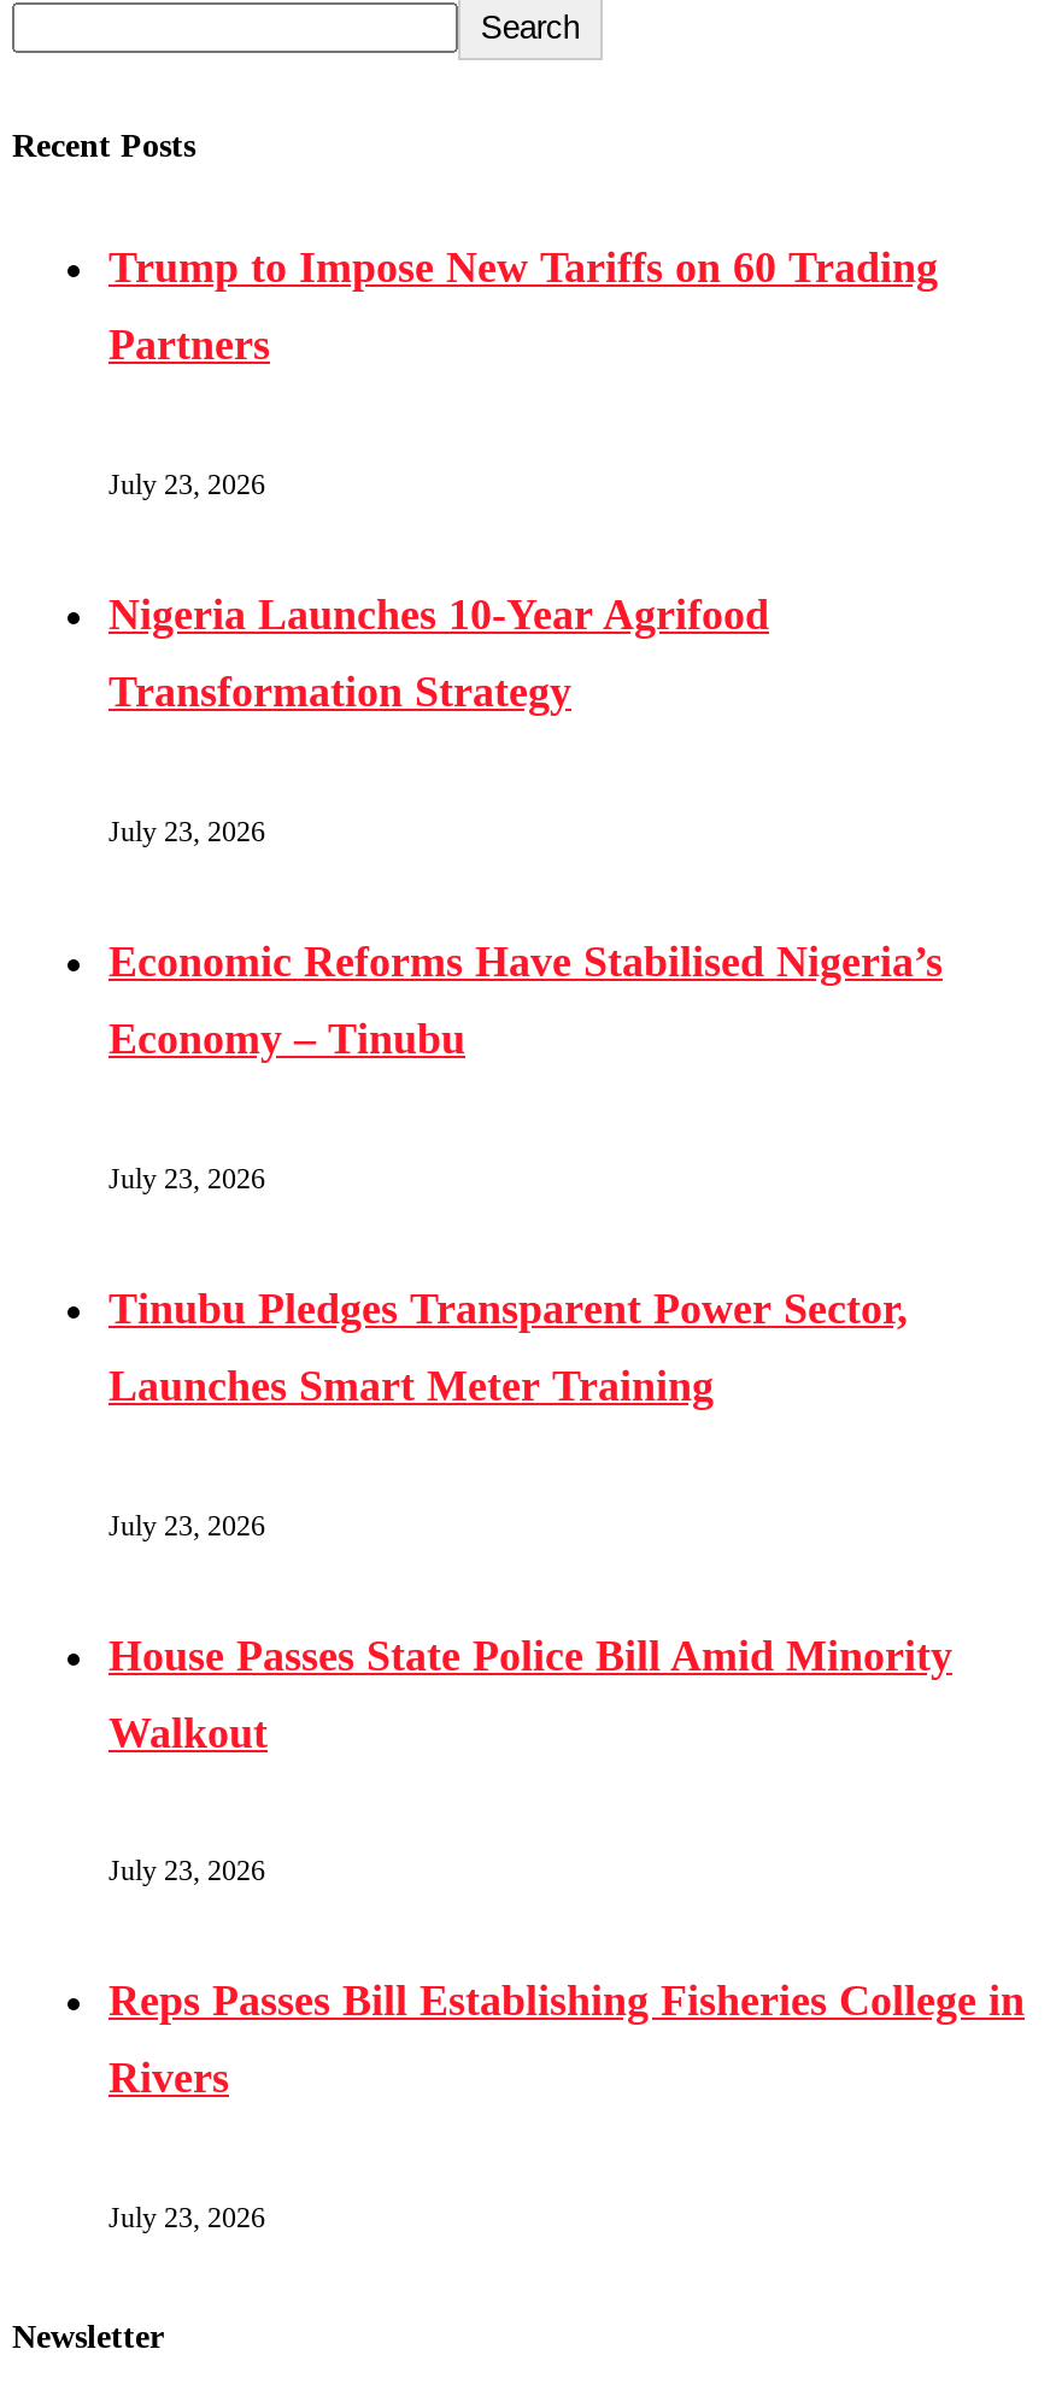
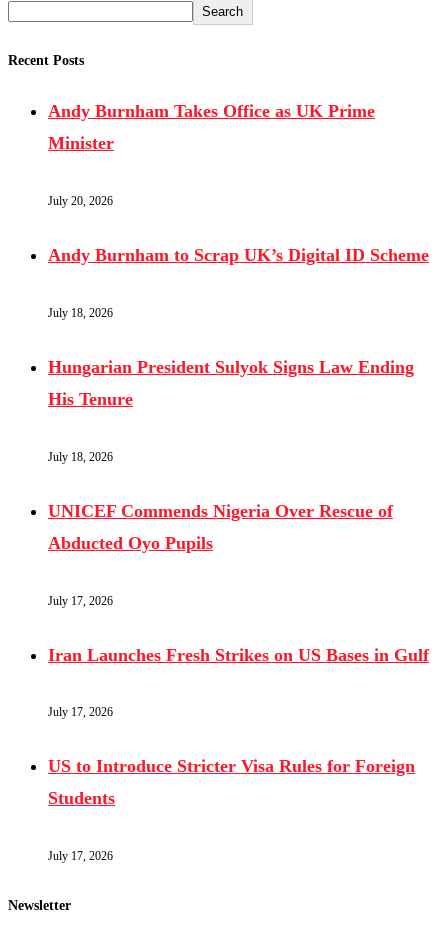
[108,243,1025,2235] Trump to Impose New Tariffs on 60 Trading | Partners | July 23, 2026 | Nigeria Launches 10-Year Agrifood | Transformation Strategy | July 23, 2026 | Economic Reforms Have Stabilised Nigeria’s | Economy – Tinubu | July 23, 2026 | Tinubu Pledges Transparent Power Sector, | Launches Smart Meter Training | July 23, 2026 | House Passes State Police Bill Amid Minority | Walkout | July 23, 2026 | Reps Passes Bill Establishing Fisheries College in | Rivers | July 23, 2026 -> [48,101,429,863] Andy Burnham Takes Office as UK Prime | Minister | July 20, 2026 | Andy Burnham to Scrap UK’s Digital ID Scheme | July 18, 2026 | Hungarian President Sulyok Signs Law Ending | His Tenure | July 18, 2026 | UNICEF Commends Nigeria Over Rescue of | Abducted Oyo Pupils | July 17, 2026 | Iran Launches Fresh Strikes on US Bases in Gulf | July 17, 2026 | US to Introduce Stricter Visa Rules for Foreign | Students | July 17, 2026

